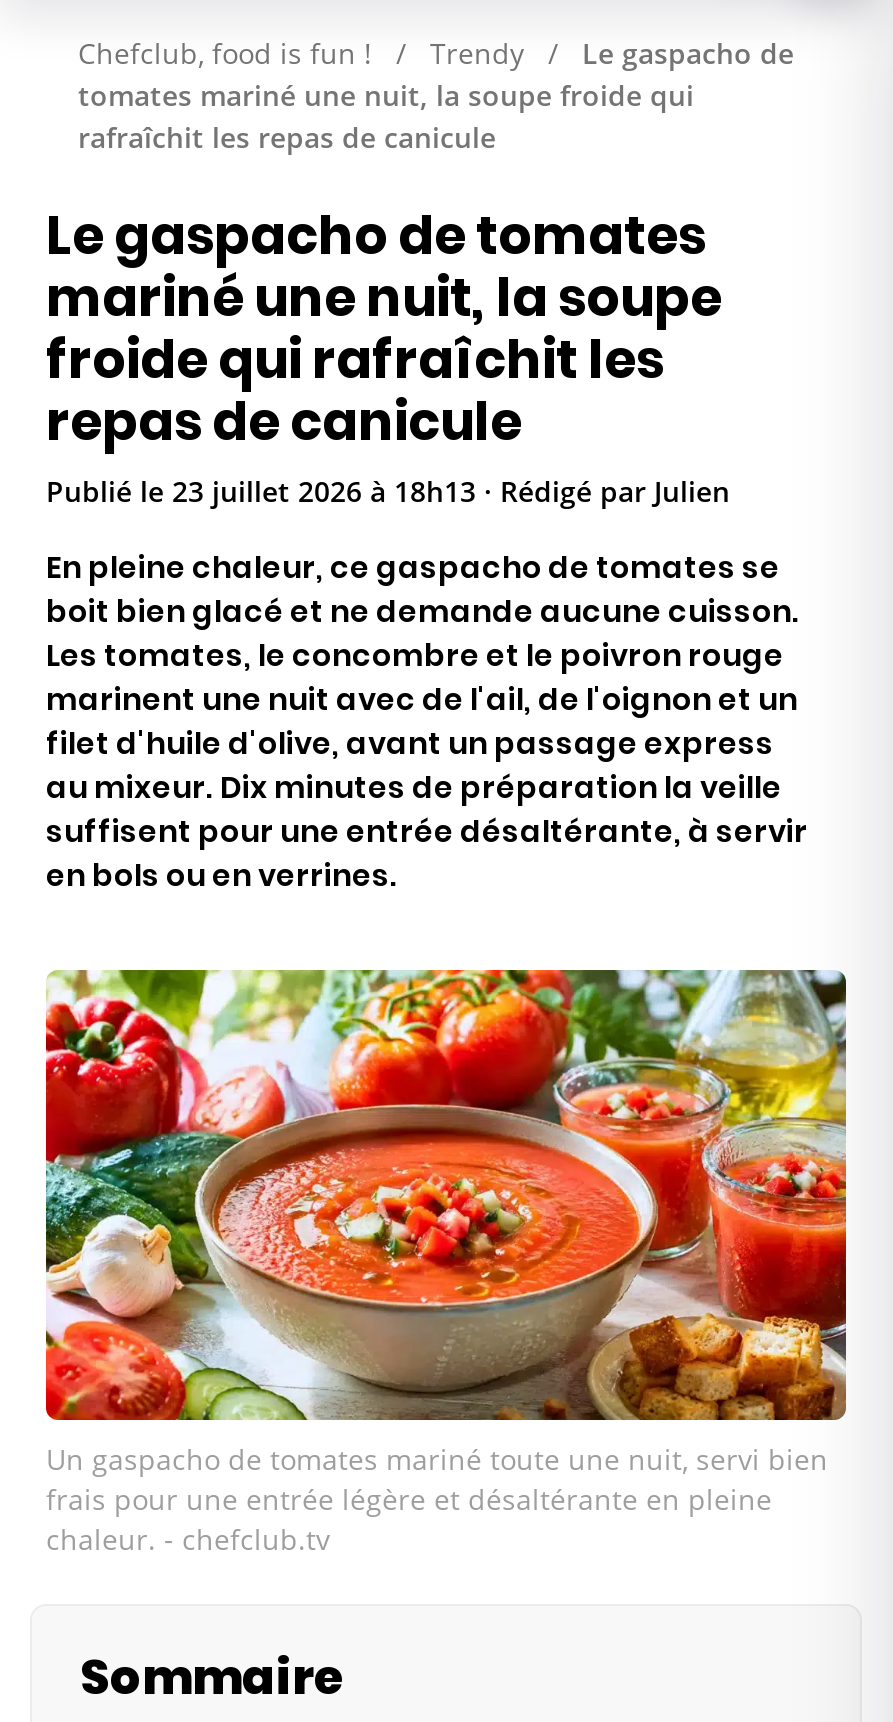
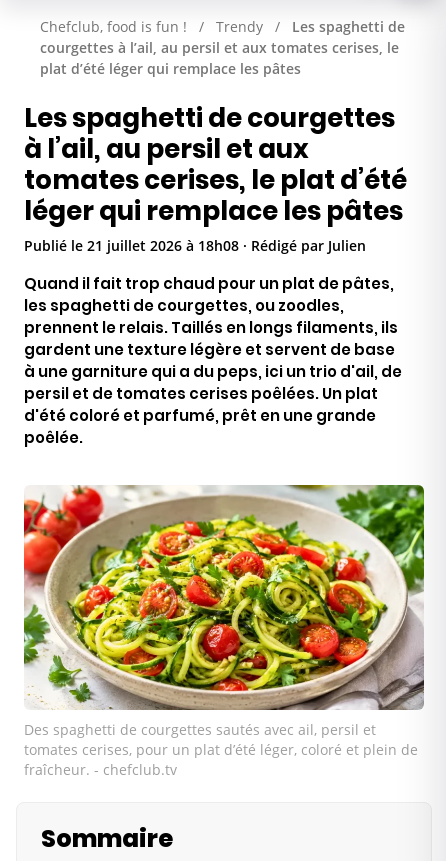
[78,34,794,156] Le gaspacho de | tomates mariné une nuit, la soupe froide qui | rafraîchit les repas de canicule -> [40,17,405,78] Les spaghetti de | courgettes à l’ail, au persil et aux tomates cerises, le | plat d’été léger qui remplace les pâtes
[46,200,730,510] Le gaspacho de tomates | mariné une nuit, la soupe | froide qui rafraîchit les | repas de canicule | Publié le 23 juillet 2026 à 18h13 · Rédigé par Julien -> [24,100,407,255] Les spaghetti de courgettes | à l’ail, au persil et aux | tomates cerises, le plat d’été | léger qui remplace les pâtes | Publié le 21 juillet 2026 à 18h08 · Rédigé par Julien
[46,546,808,896] En pleine chaleur, ce gaspacho de tomates se | boit bien glacé et ne demande aucune cuisson. | Les tomates, le concombre et le poivron rouge | marinent une nuit avec de l'ail, de l'oignon et un | filet d'huile d'olive, avant un passage express | au mixeur. Dix minutes de préparation la veille | suffisent pour une entrée désaltérante, à servir | en bols ou en verrines. -> [24,273,402,448] Quand il fait trop chaud pour un plat de pâtes, | les spaghetti de courgettes, ou zoodles, | prennent le relais. Taillés en longs filaments, ils | gardent une texture légère et servent de base | à une garniture qui a du peps, ici un trio d'ail, de | persil et de tomates cerises poêlées. Un plat | d'été coloré et parfumé, prêt en une grande | poêlée.
[44,968,848,1559] [image] | Un gaspacho de tomates mariné toute une nuit, servi bien | frais pour une entrée légère et désaltérante en pleine | chaleur. - chefclub.tv -> [23,484,425,779] [image] | Des spaghetti de courgettes sautés avec ail, persil et | tomates cerises, pour un plat d’été léger, coloré et plein de | fraîcheur. - chefclub.tv

